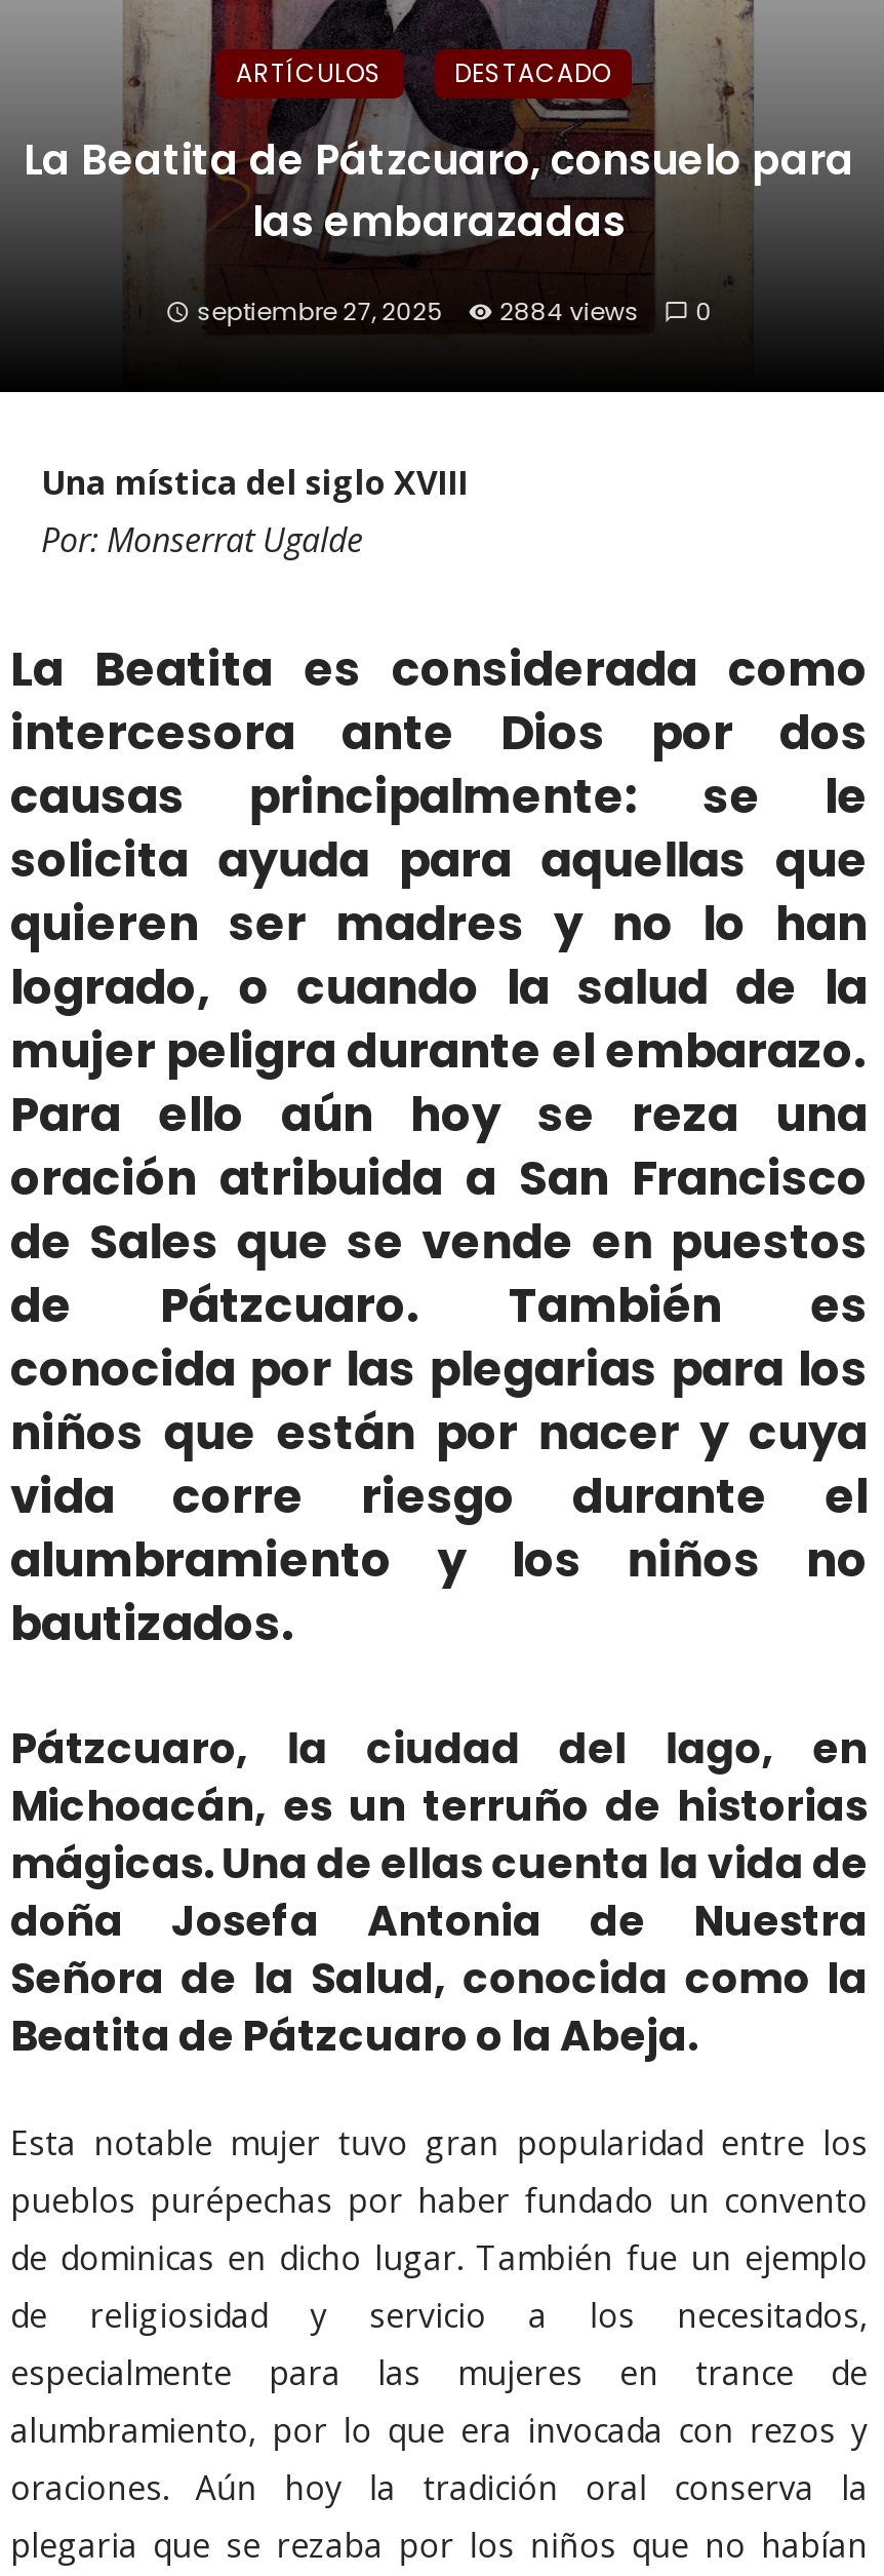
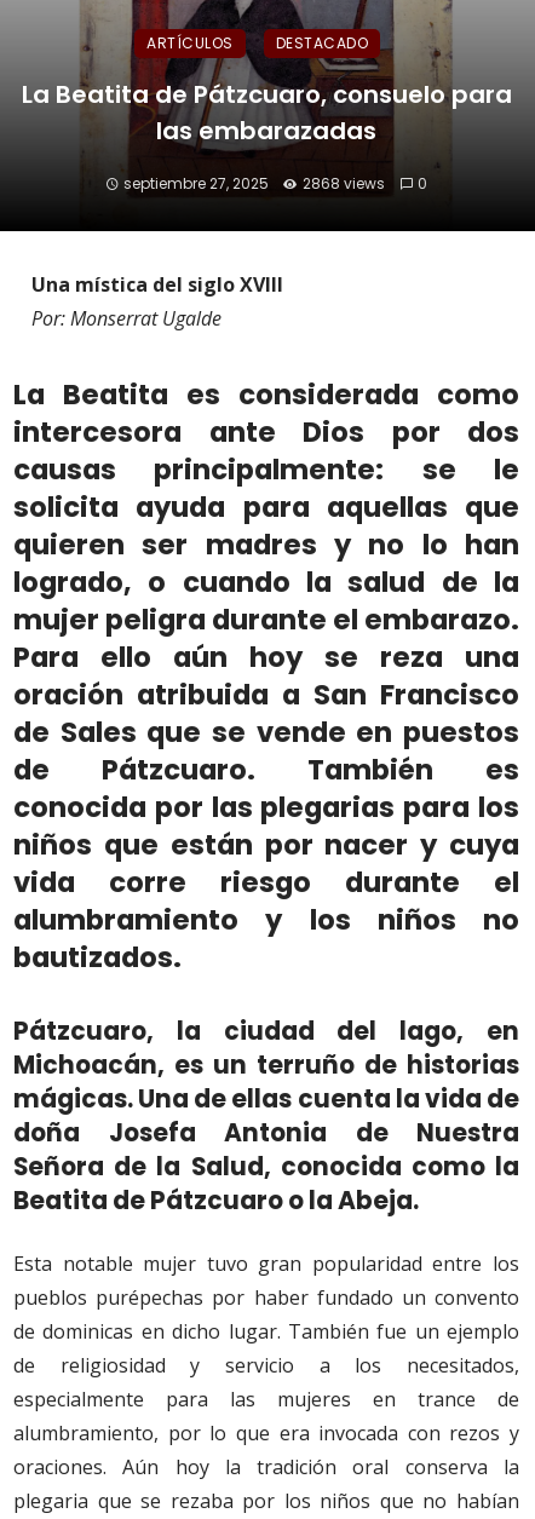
[197,294,713,328] septiembre 27, 2025 2884 views 0 -> [124,173,428,194] septiembre 27, 2025 2868 views 0

